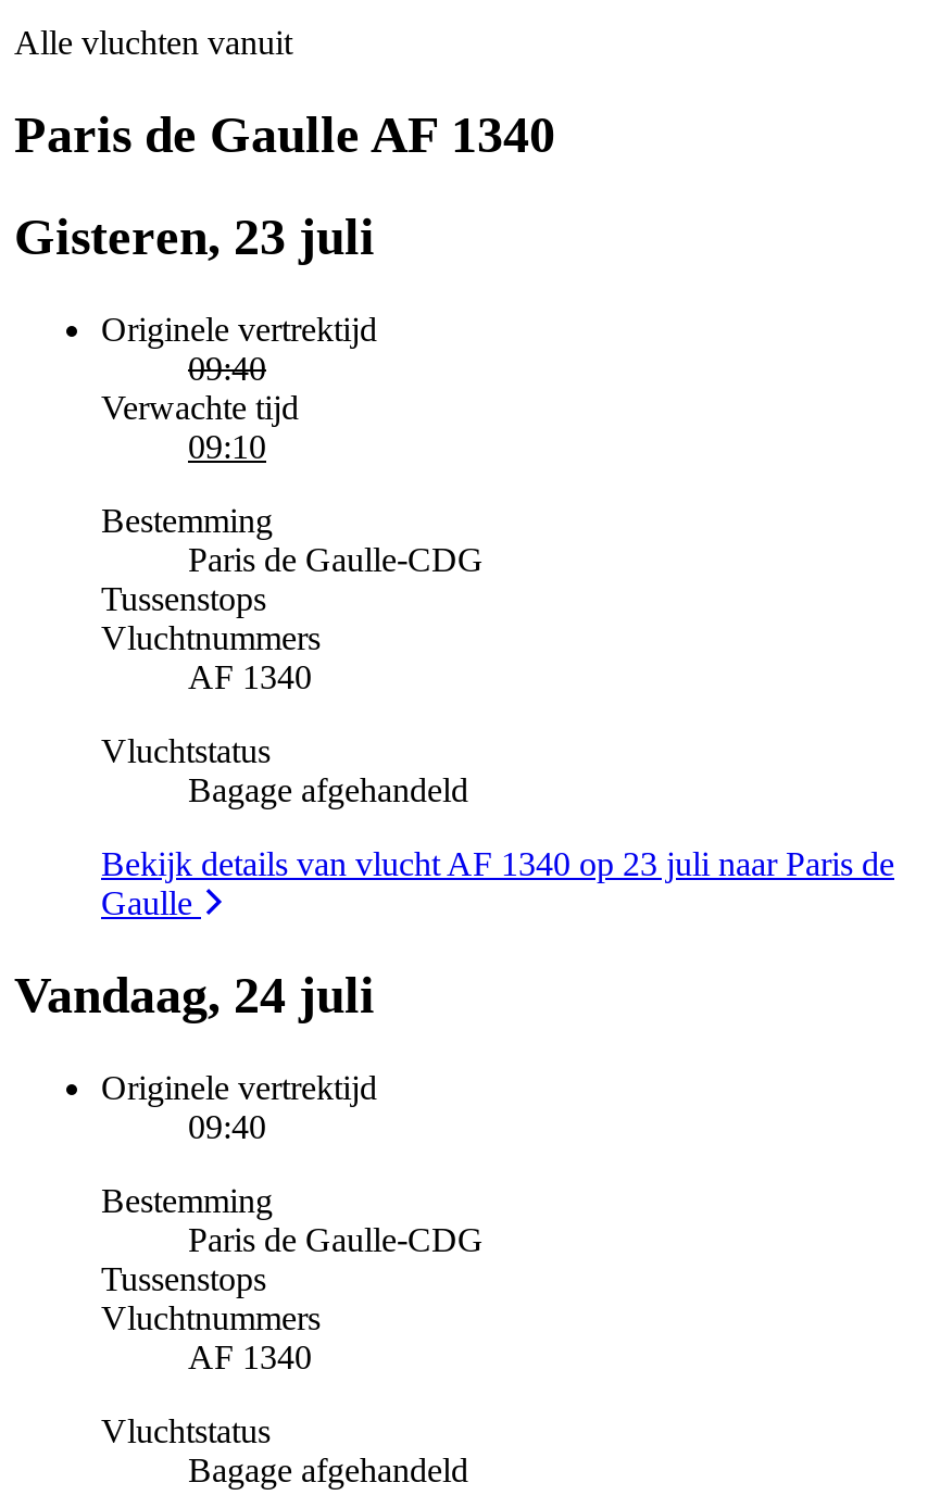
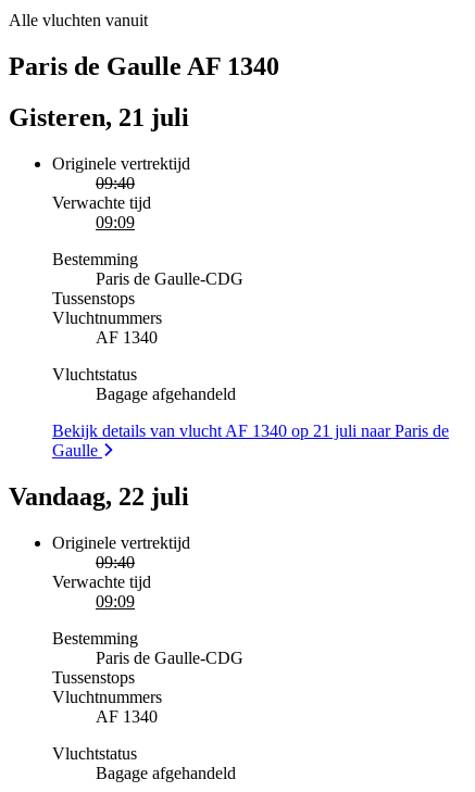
[14,208,375,265] Gisteren, 23 juli -> [9,103,189,131] Gisteren, 21 juli
[188,427,266,464] 09:10 -> [96,213,135,231] 09:09
[101,845,894,882] Bekijk details van vlucht AF 1340 op 23 juli naar Paris de -> [52,421,449,440] Bekijk details van vlucht AF 1340 op 21 juli naar Paris de
[14,966,375,1023] Vandaag, 24 juli -> [9,482,189,510] Vandaag, 22 juli
none -> [52,572,151,610] Verwachte tijd | 09:09

